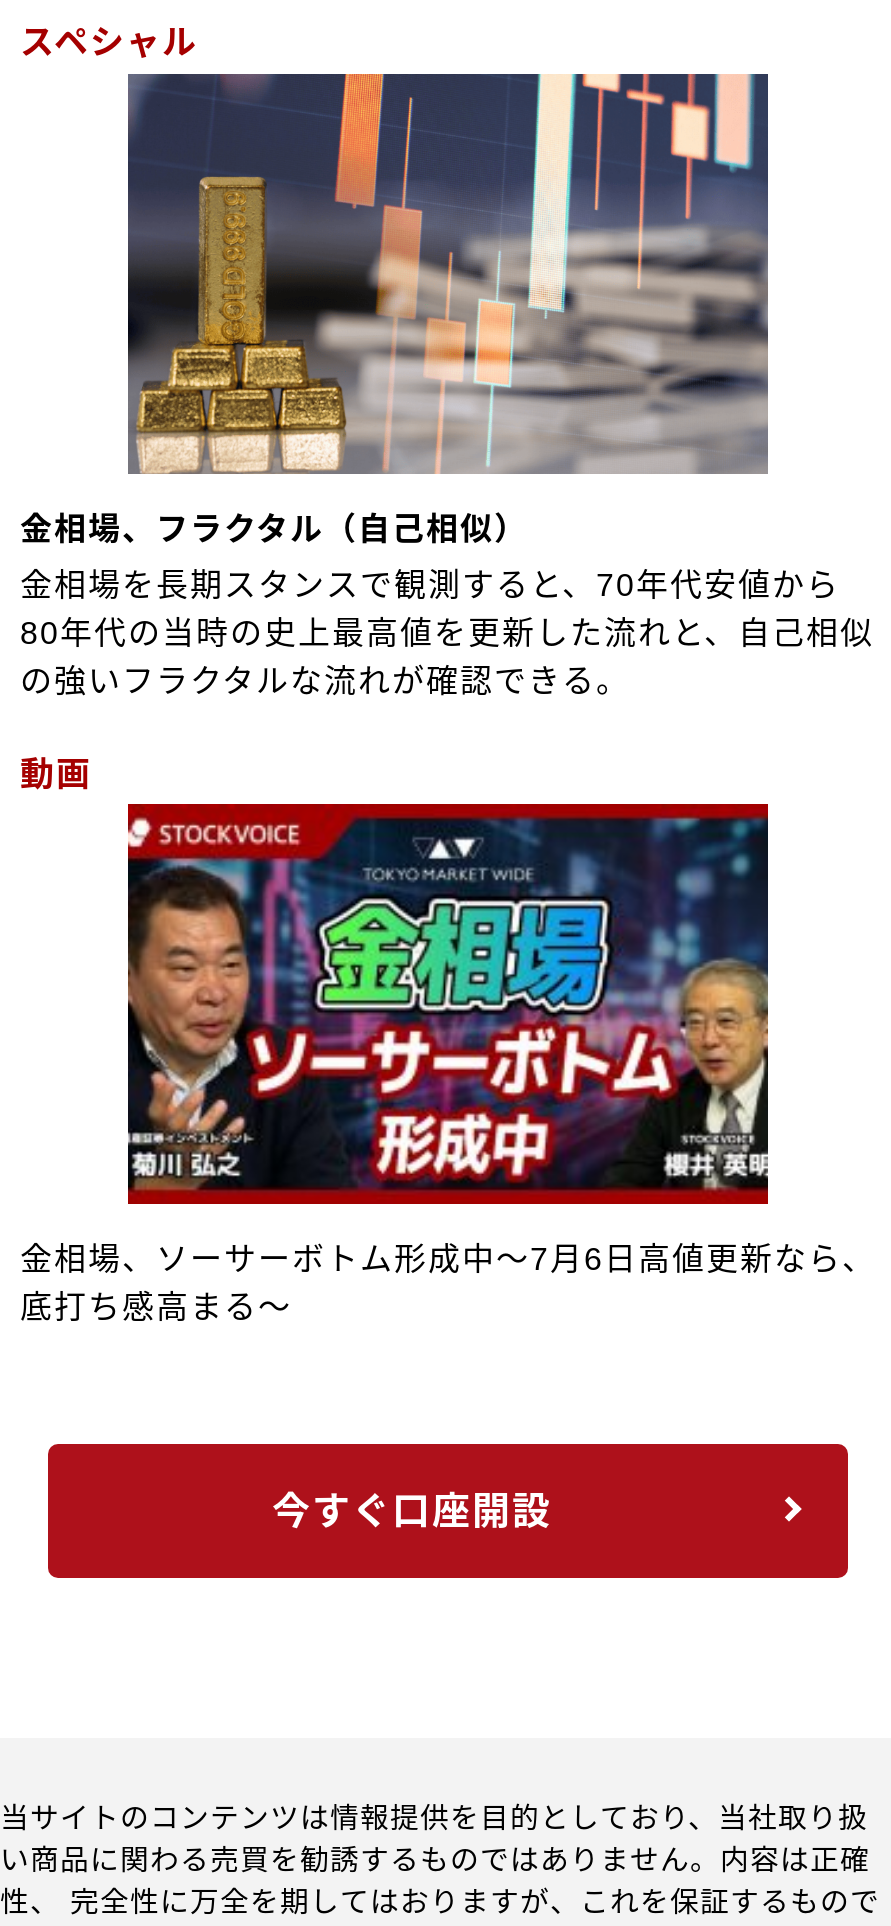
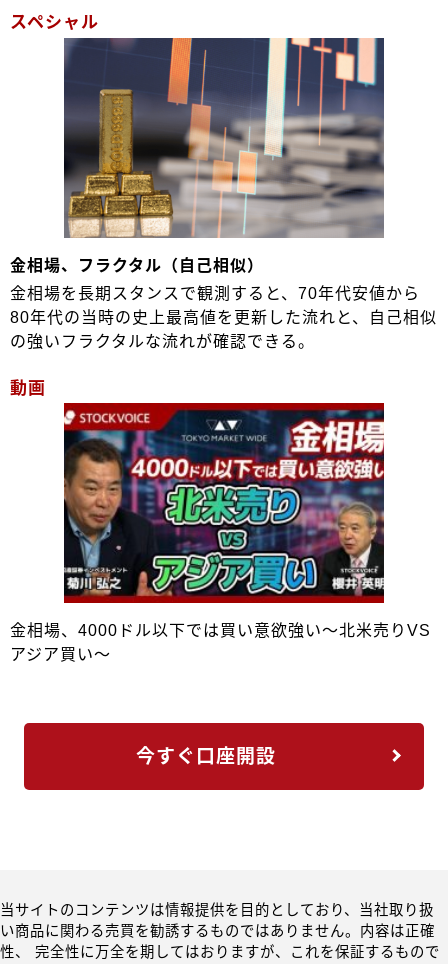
[20,834,876,1324] [image] | 金相場、ソーサーボトム形成中～7月6日高値更新なら、 | 底打ち感高まる～ -> [10,417,431,663] [image] | 金相場、4000ドル以下では買い意欲強い～北米売りVS | アジア買い～

